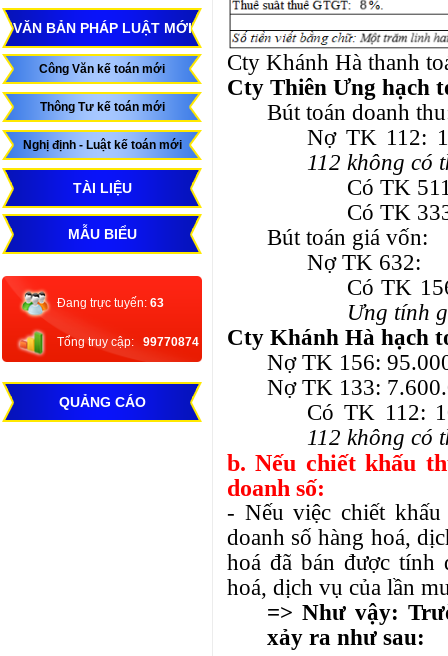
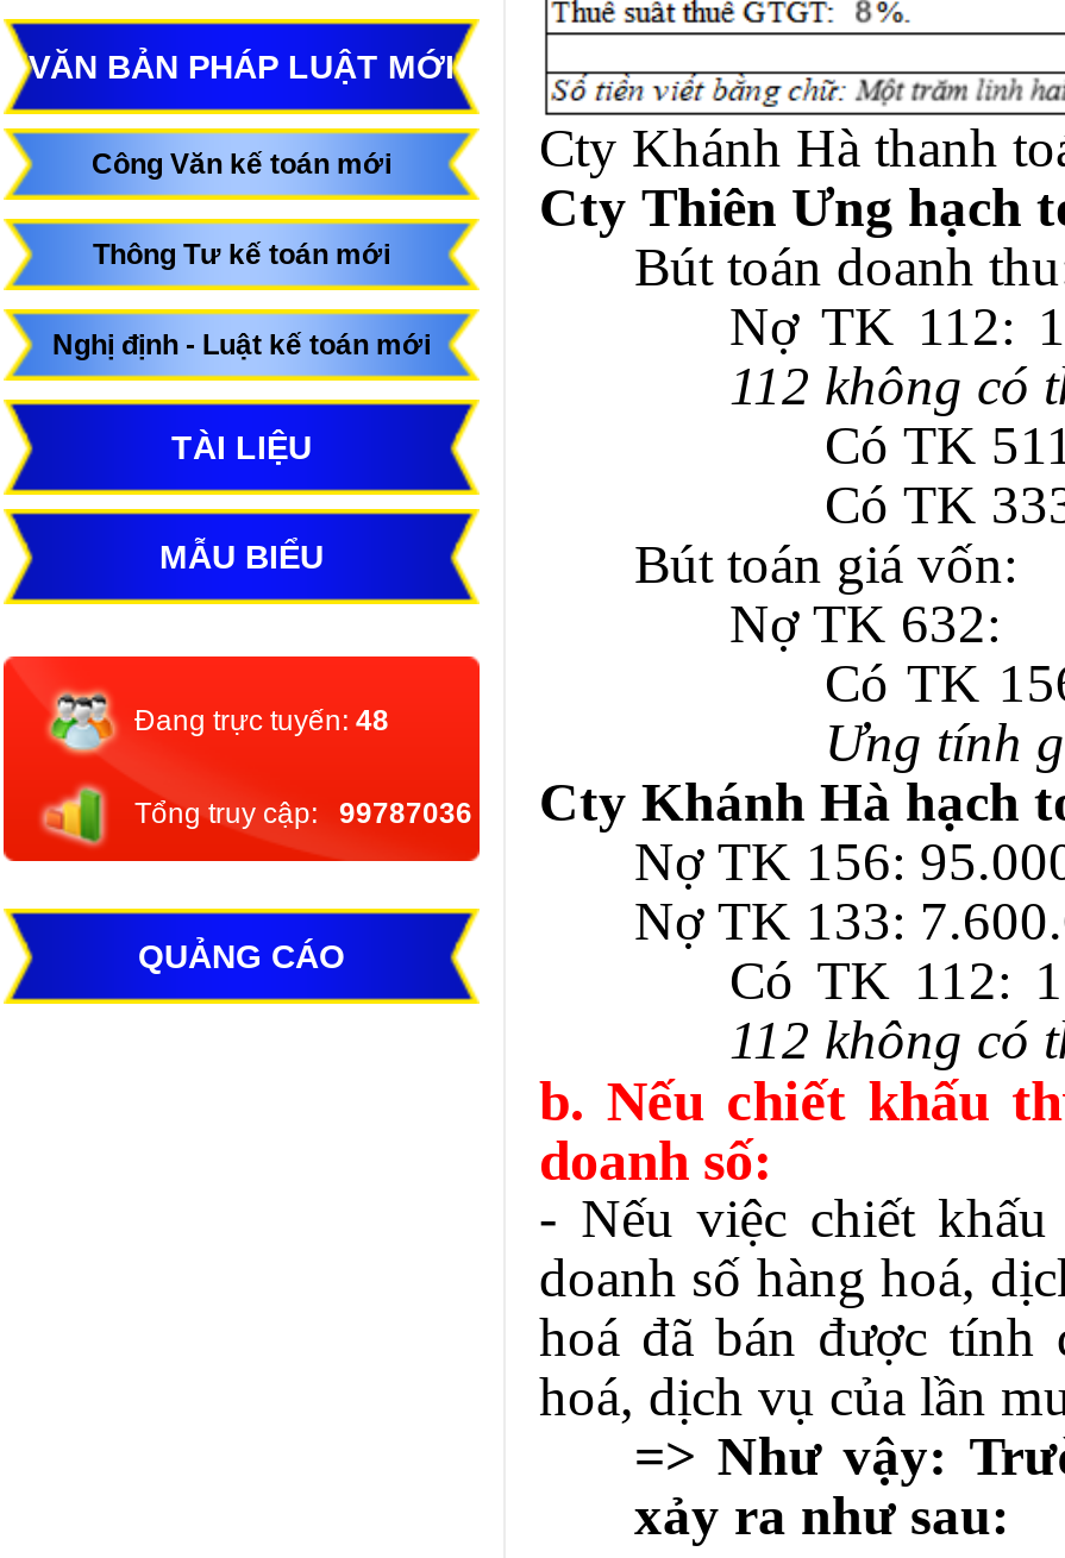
[57,296,164,310] Đang trực tuyến: 63 -> [134,704,389,737] Đang trực tuyến: 48
[57,335,199,349] Tổng truy cập: 99770874 -> [134,797,472,830] Tổng truy cập: 99787036

